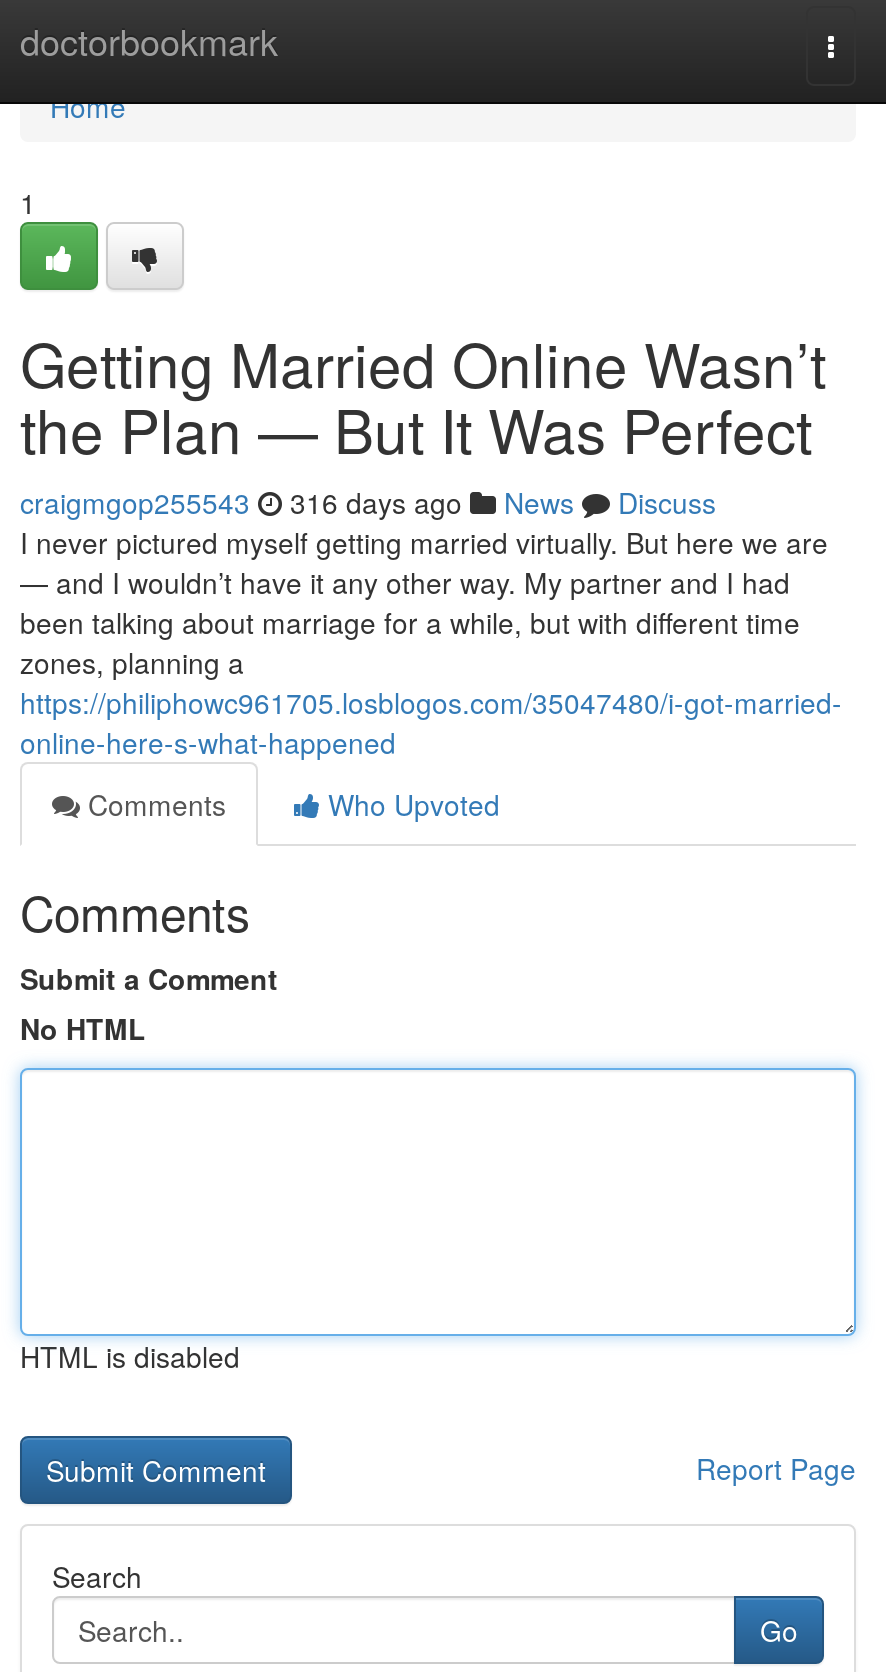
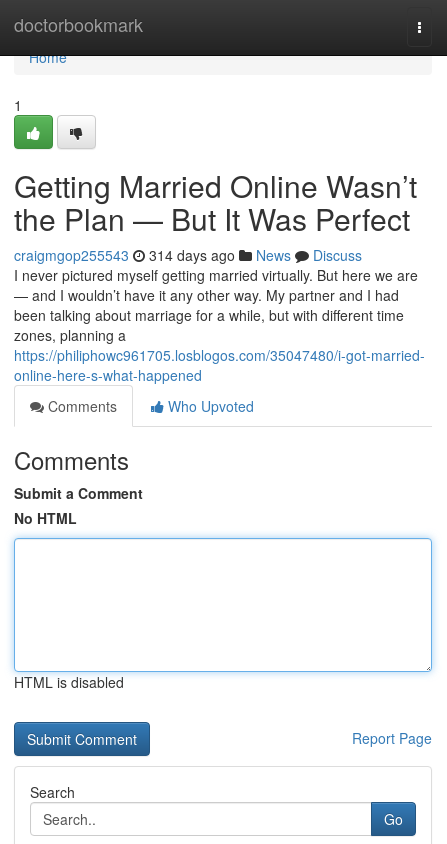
[20,482,716,522] craigmgop255543 316 days ago News Discuss -> [14,245,362,265] craigmgop255543 314 days ago News Discuss

